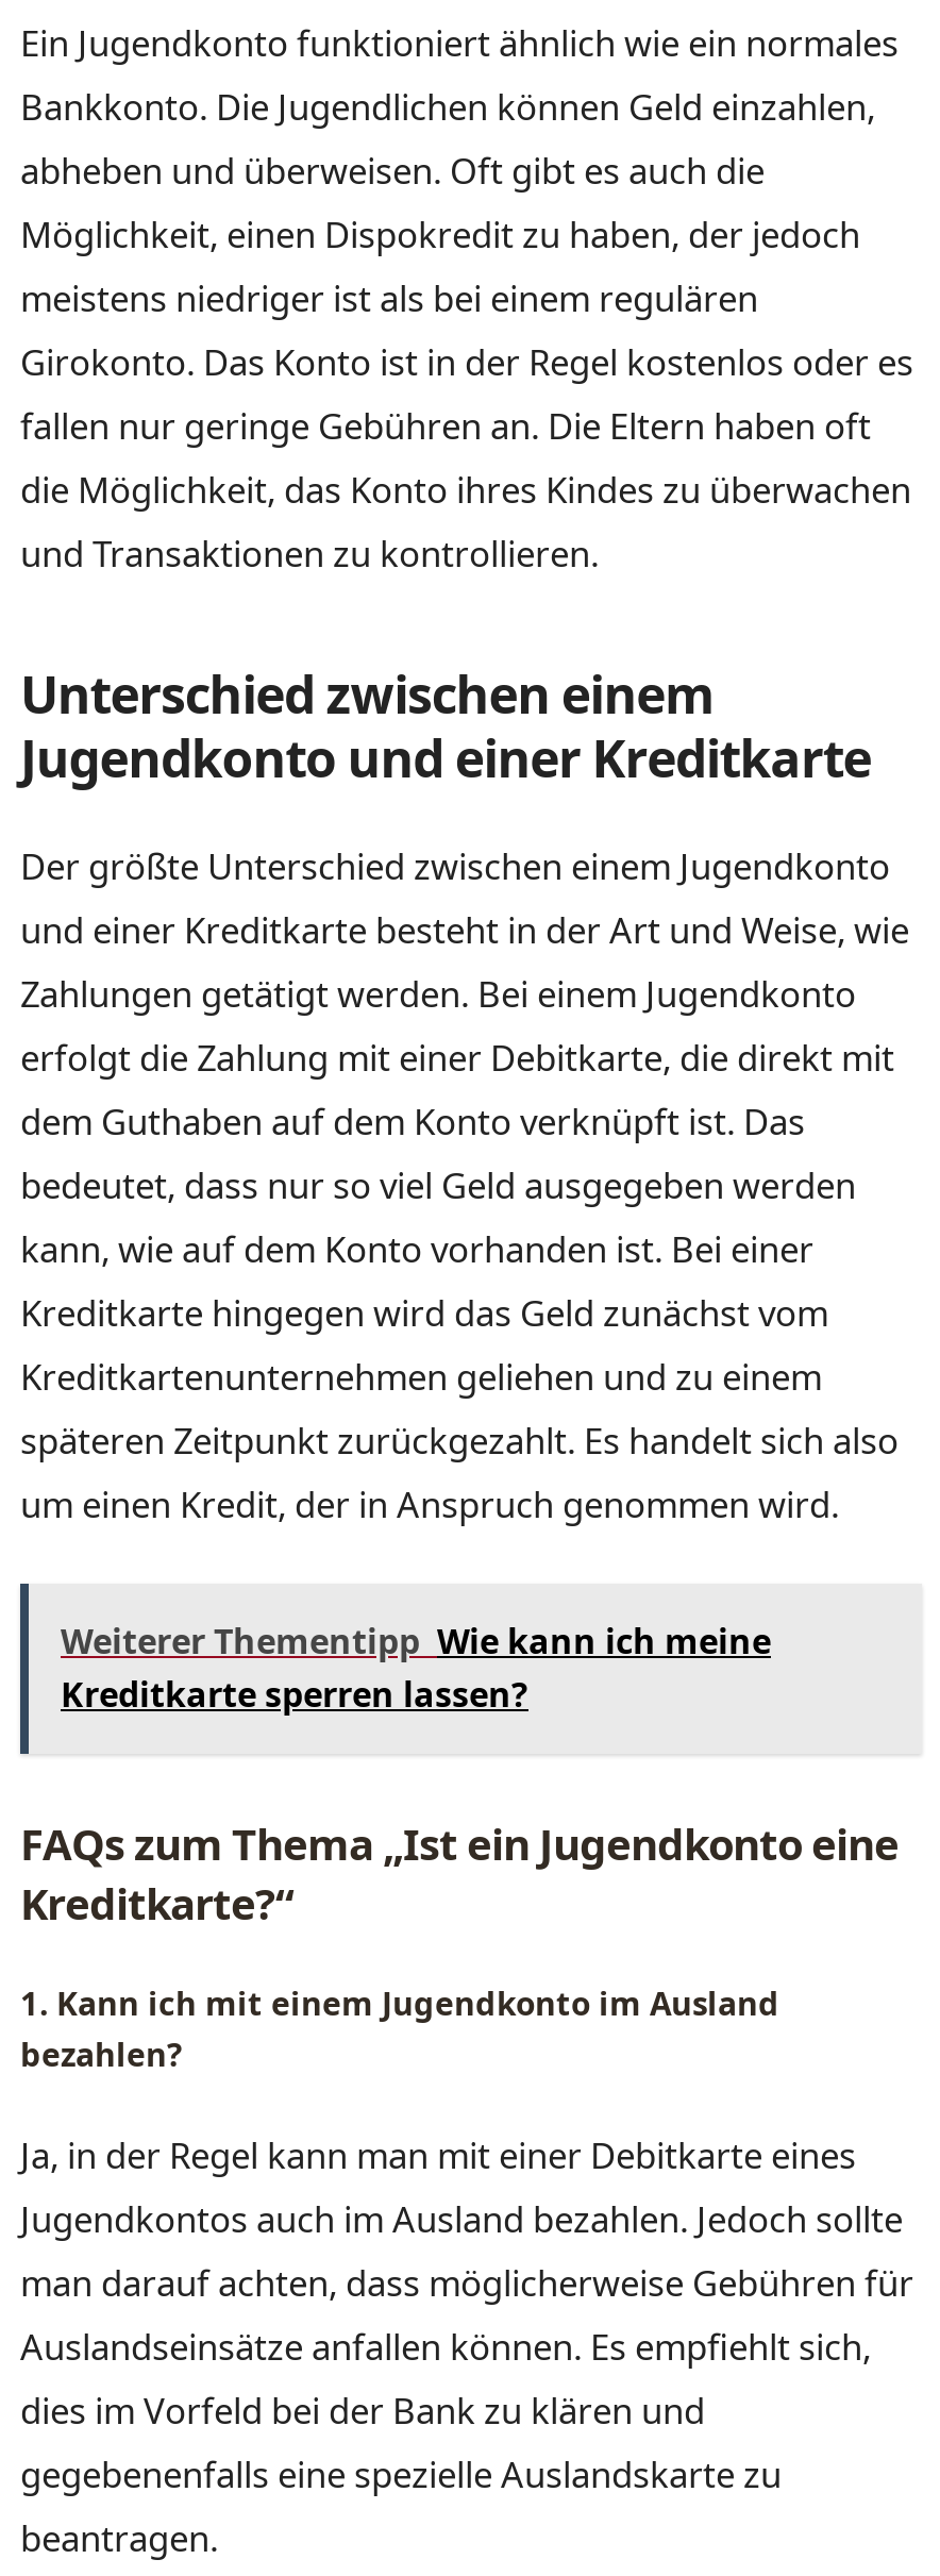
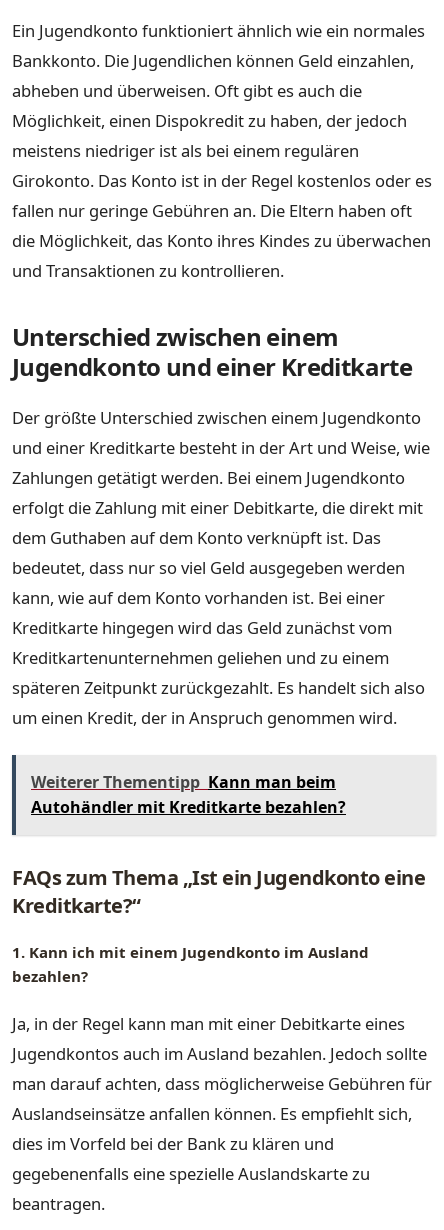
[61,1618,771,1718] Weiterer Thementipp Wie kann ich meine | Kreditkarte sperren lassen? -> [31,771,346,818] Weiterer Thementipp Kann man beim | Autohändler mit Kreditkarte bezahlen?

